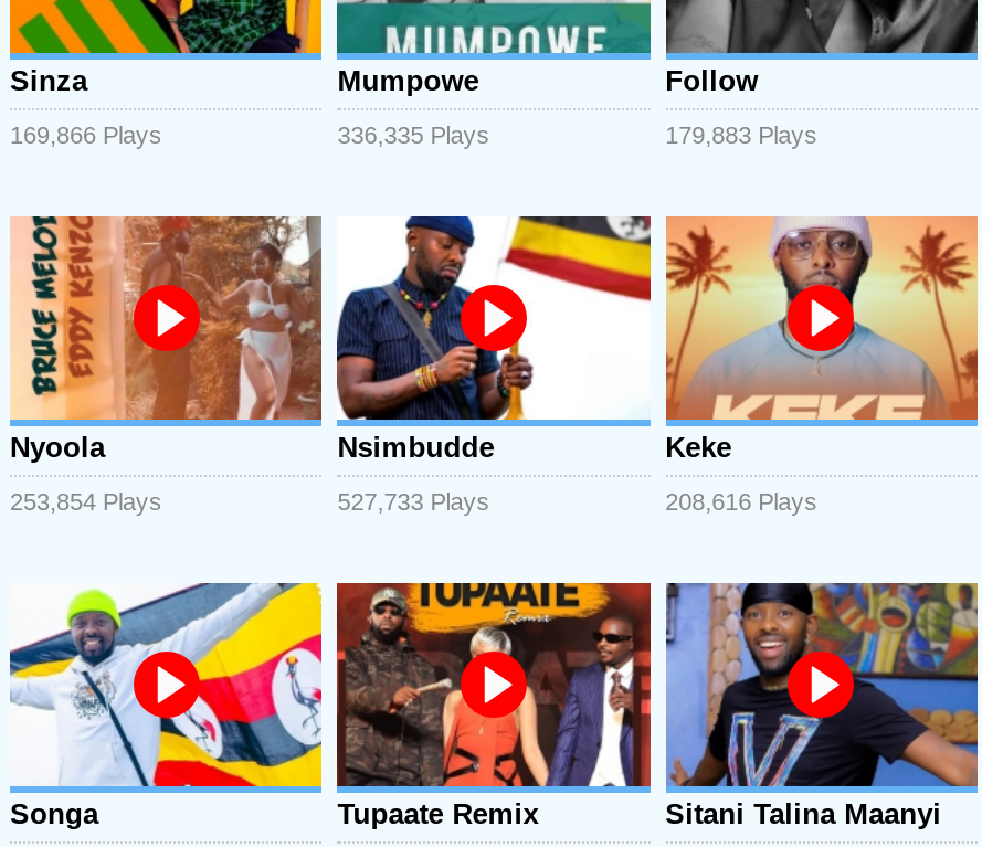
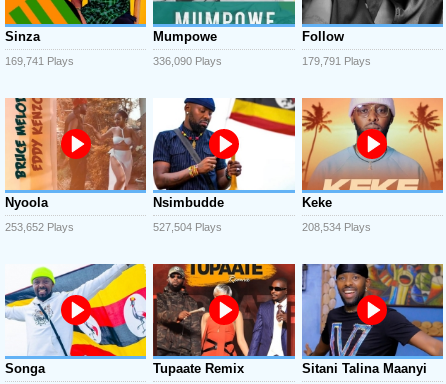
[10,122,162,149] 169,866 Plays -> [5,55,74,67] 169,741 Plays
[338,122,490,149] 336,335 Plays -> [153,55,222,67] 336,090 Plays
[665,122,818,149] 179,883 Plays -> [302,55,371,67] 179,791 Plays
[10,488,162,515] 253,854 Plays -> [5,221,74,233] 253,652 Plays
[338,488,490,515] 527,733 Plays -> [153,221,222,233] 527,504 Plays
[665,488,818,515] 208,616 Plays -> [302,221,371,233] 208,534 Plays

